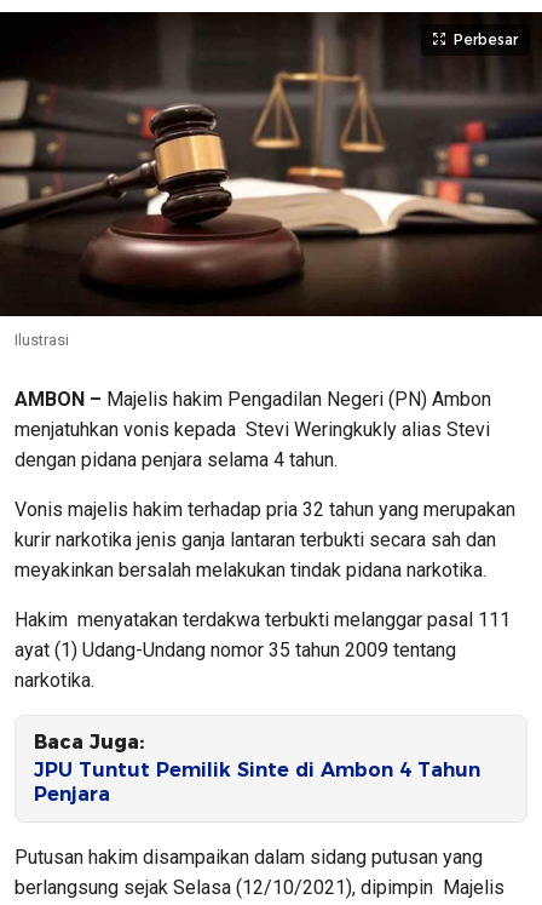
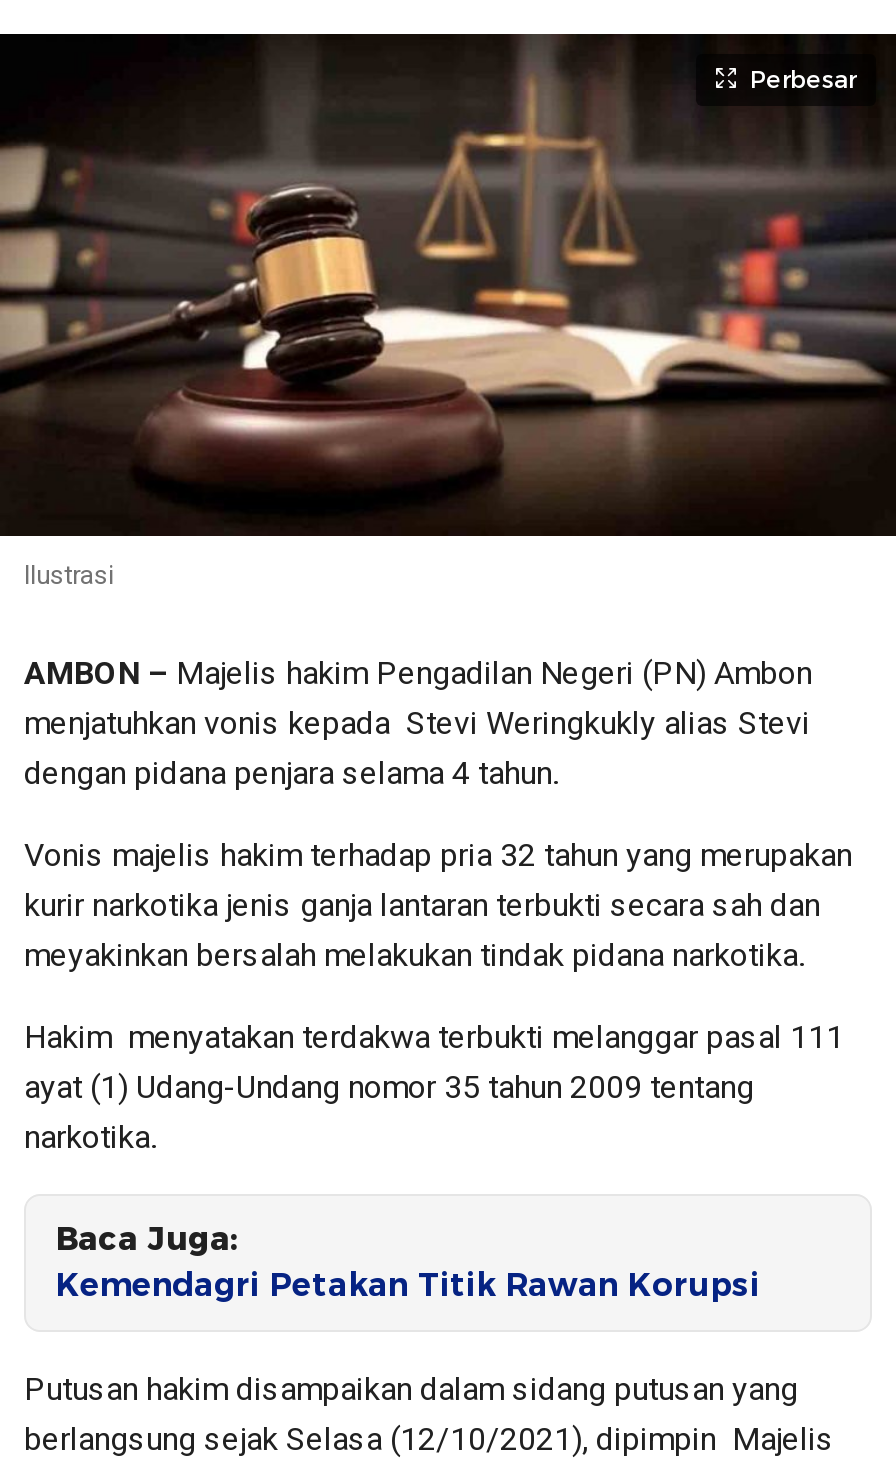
[34,759,480,806] JPU Tuntut Pemilik Sinte di Ambon 4 Tahun | Penjara -> [56,1267,760,1305] Kemendagri Petakan Titik Rawan Korupsi

